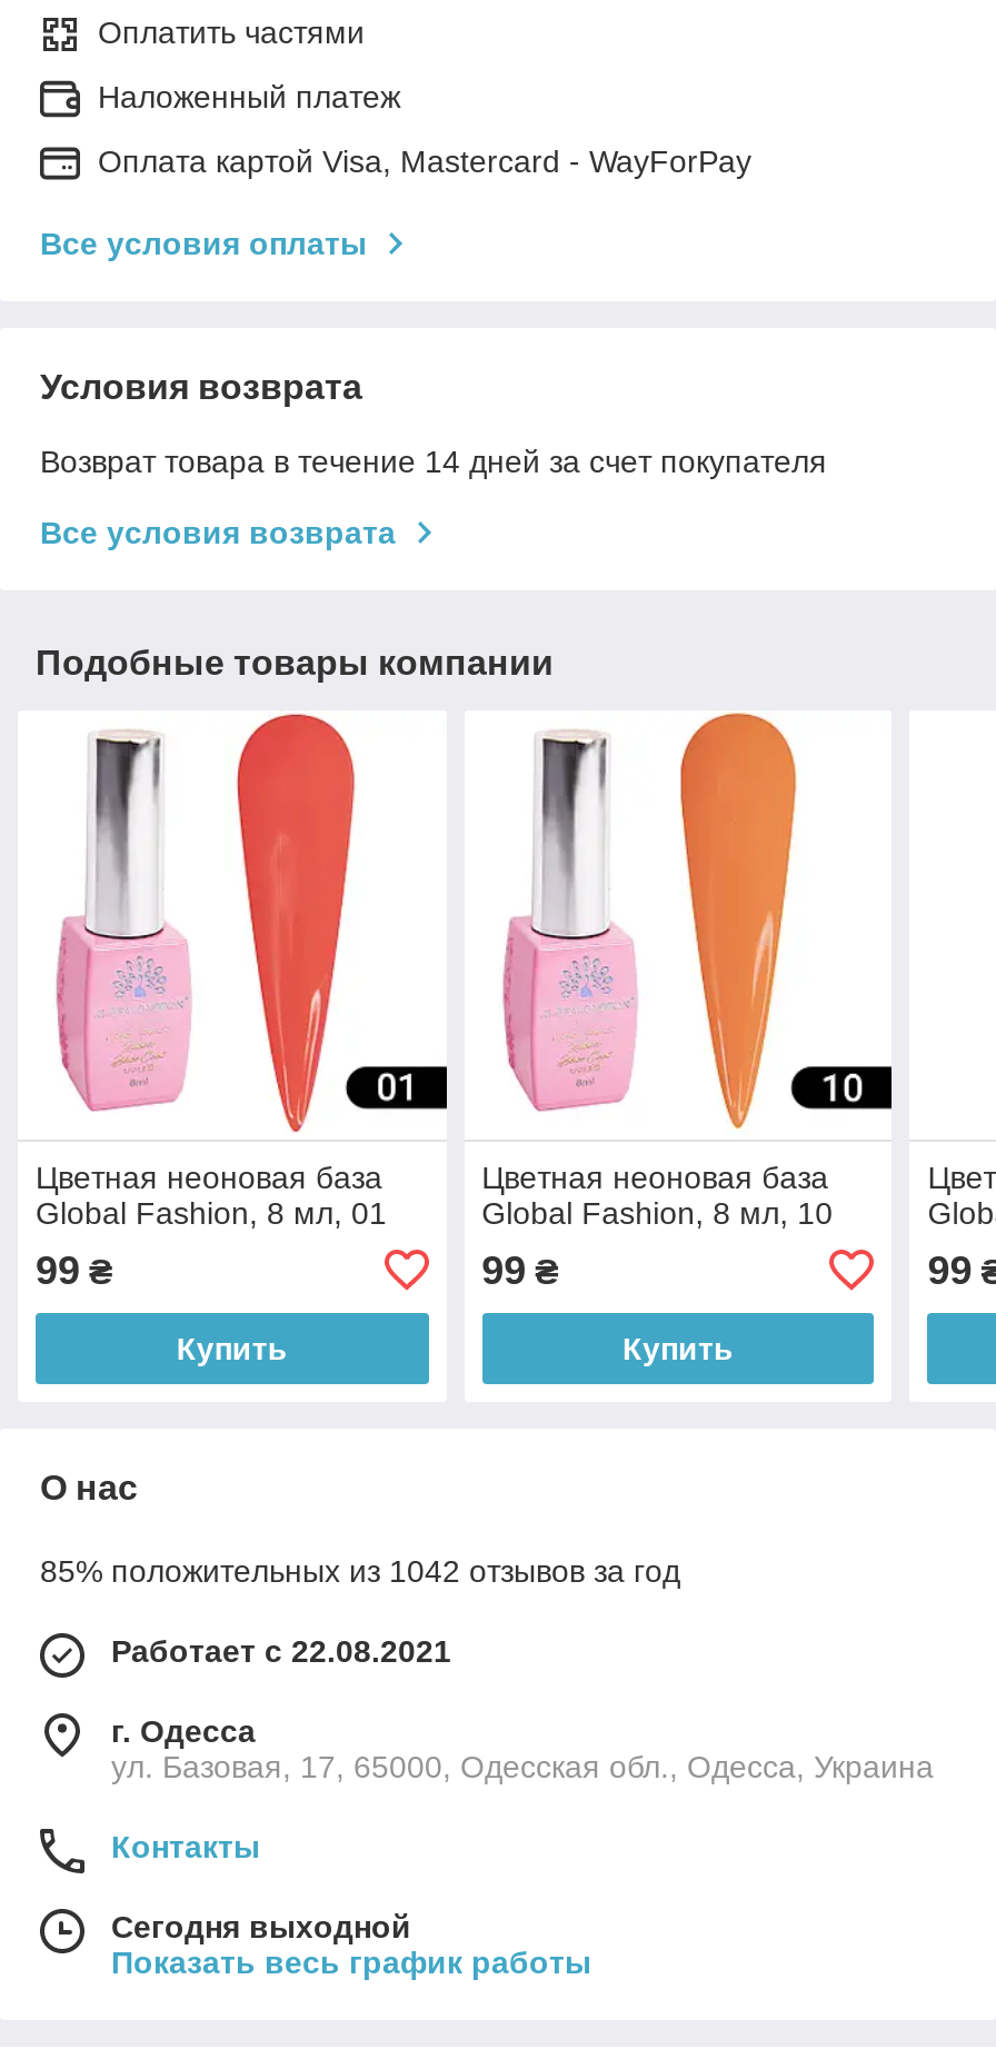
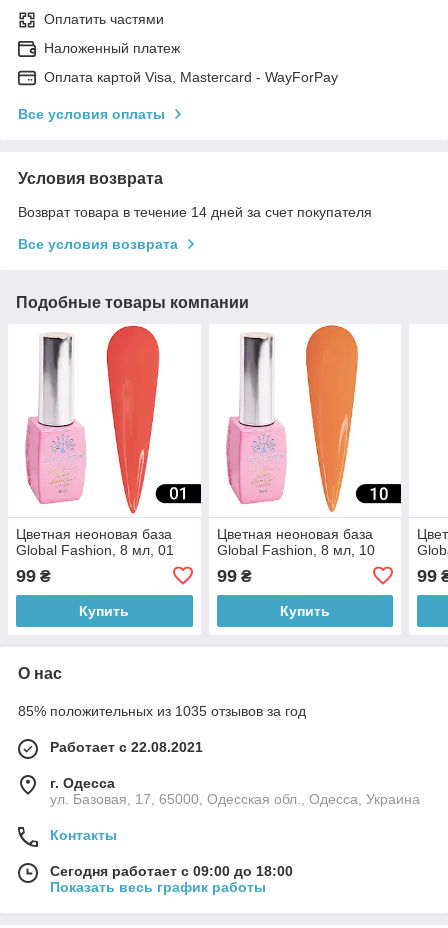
[40,1553,680,1588] 85% положительных из 1042 отзывов за год -> [18,703,306,719] 85% положительных из 1035 отзывов за год
[111,1908,411,1944] Сегодня выходной -> [50,863,293,879] Сегодня работает с 09:00 до 18:00

